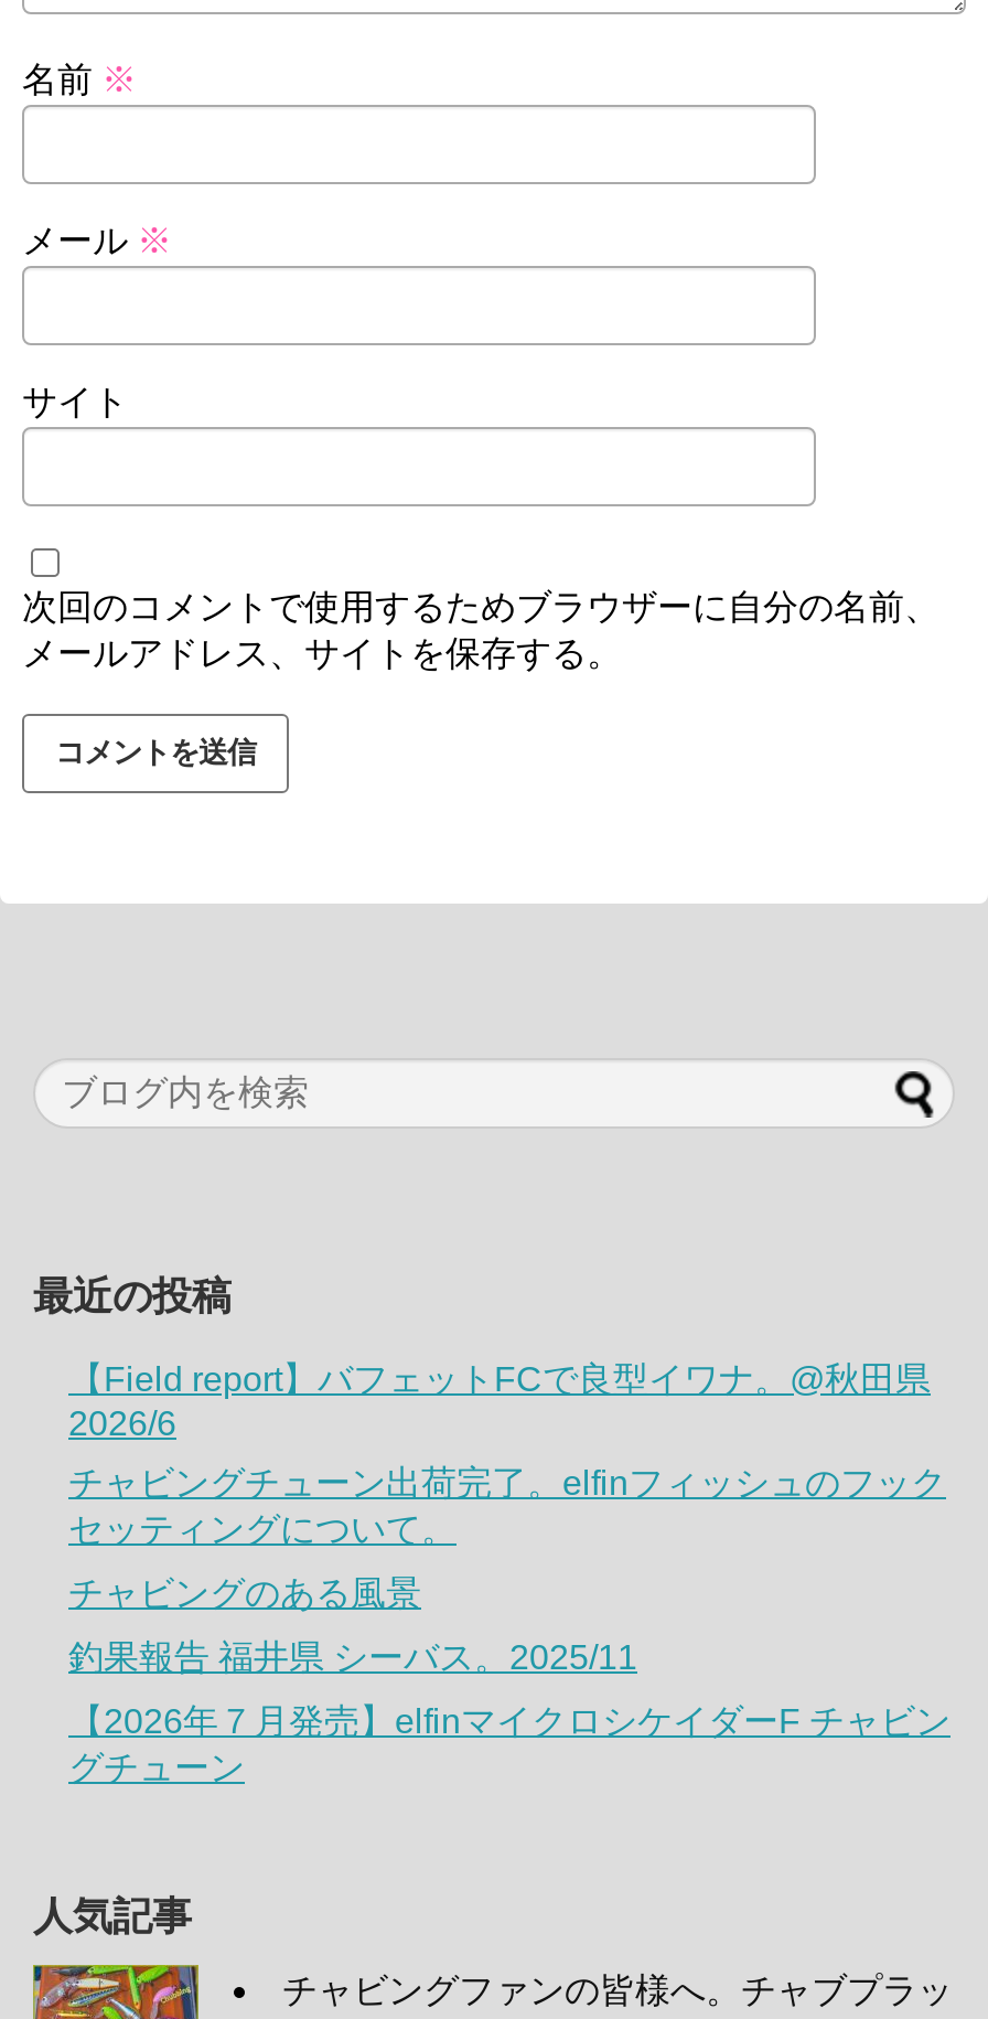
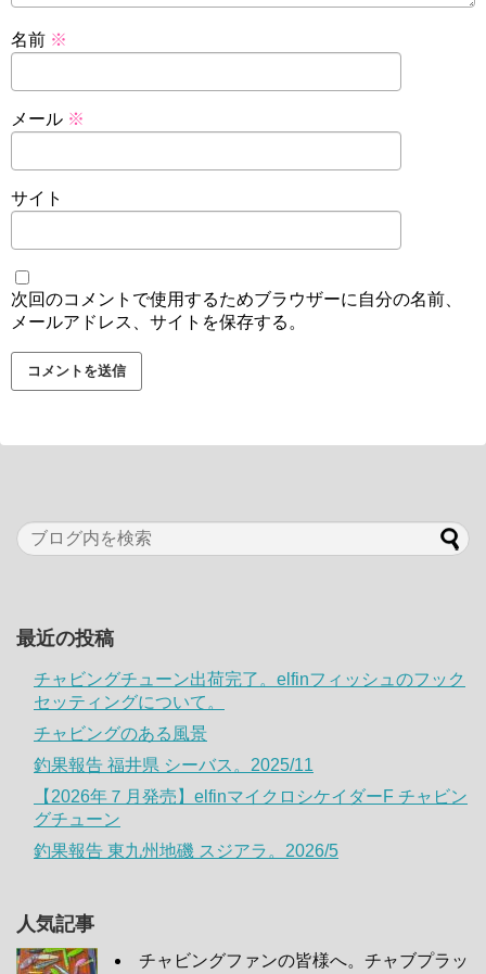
[68,1361,931,1443] 【Field report】バフェットFCで良型イワナ。@秋田県 | 2026/6 -> none
moved [68,1465,951,1741] -> [34,670,468,806]: チャビングチューン出荷完了。elfinフィッシュのフック | セッティングについて。 | チャビングのある風景 | 釣果報告 福井県 シーバス。2025/11 | 【2026年７月発売】elfinマイクロシケイダーF チャビン
none -> [34,842,338,860] 釣果報告 東九州地磯 スジアラ。2026/5

